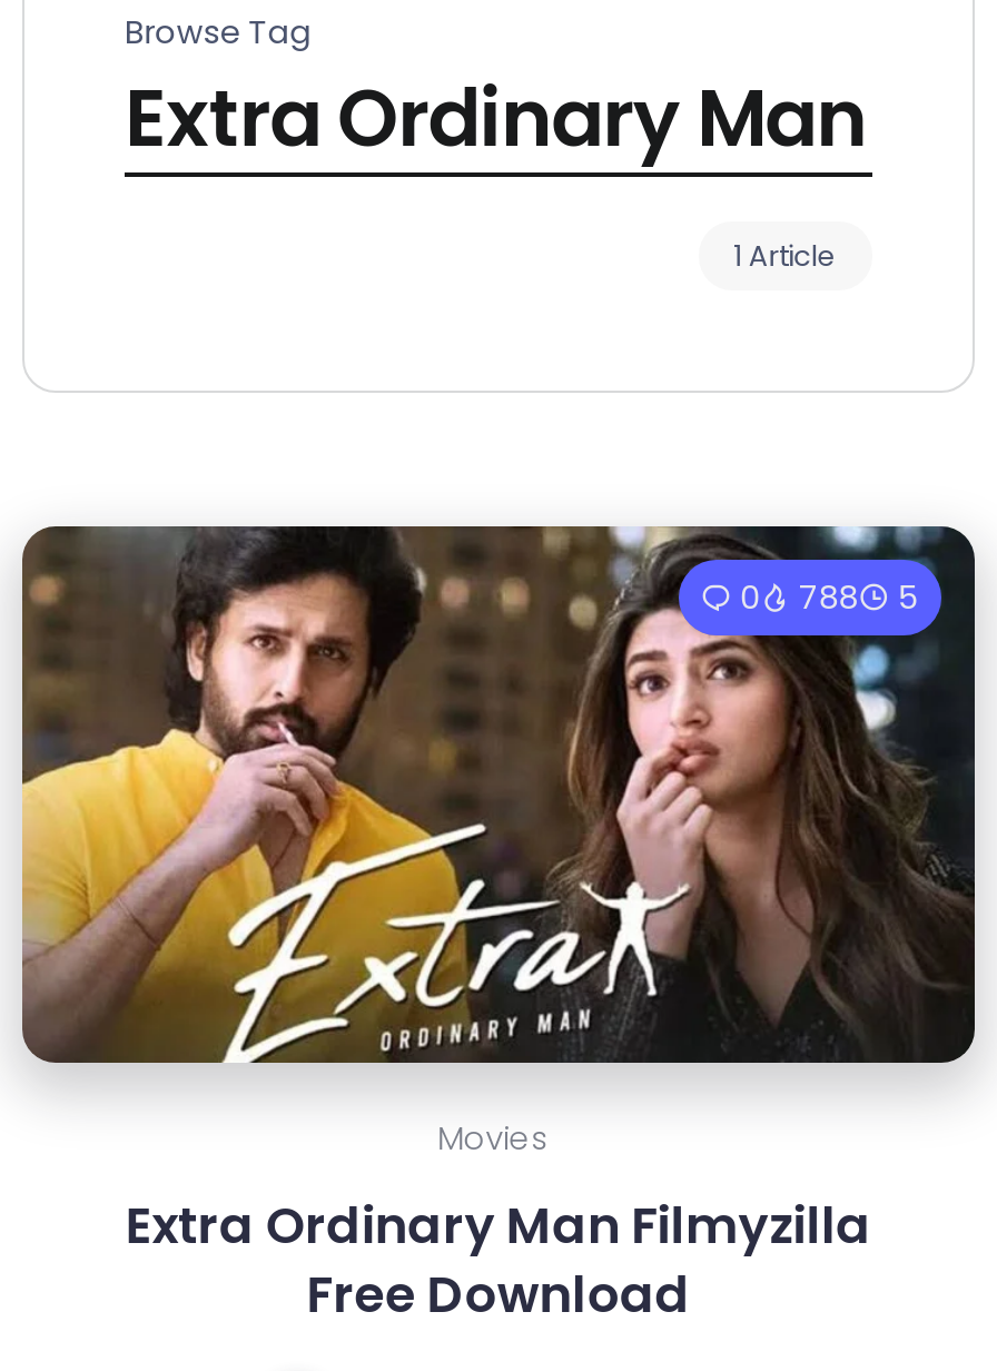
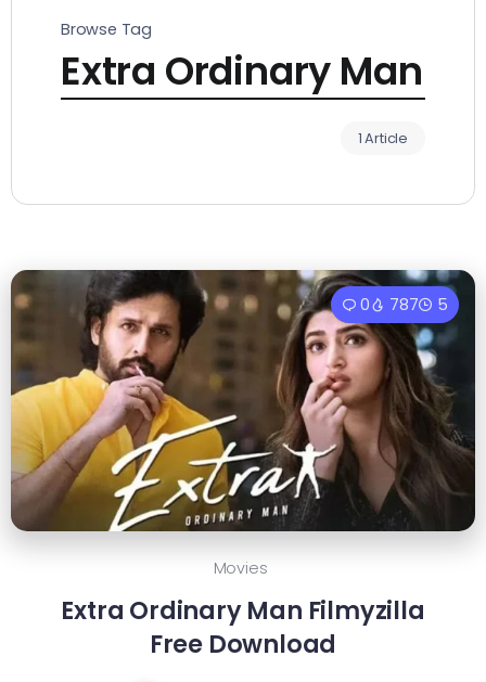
[740,576,919,620] 0 788 5 -> [360,294,448,316] 0 787 5

